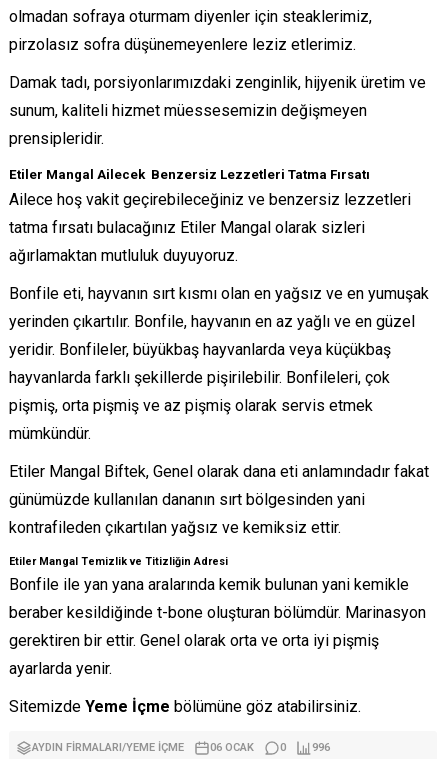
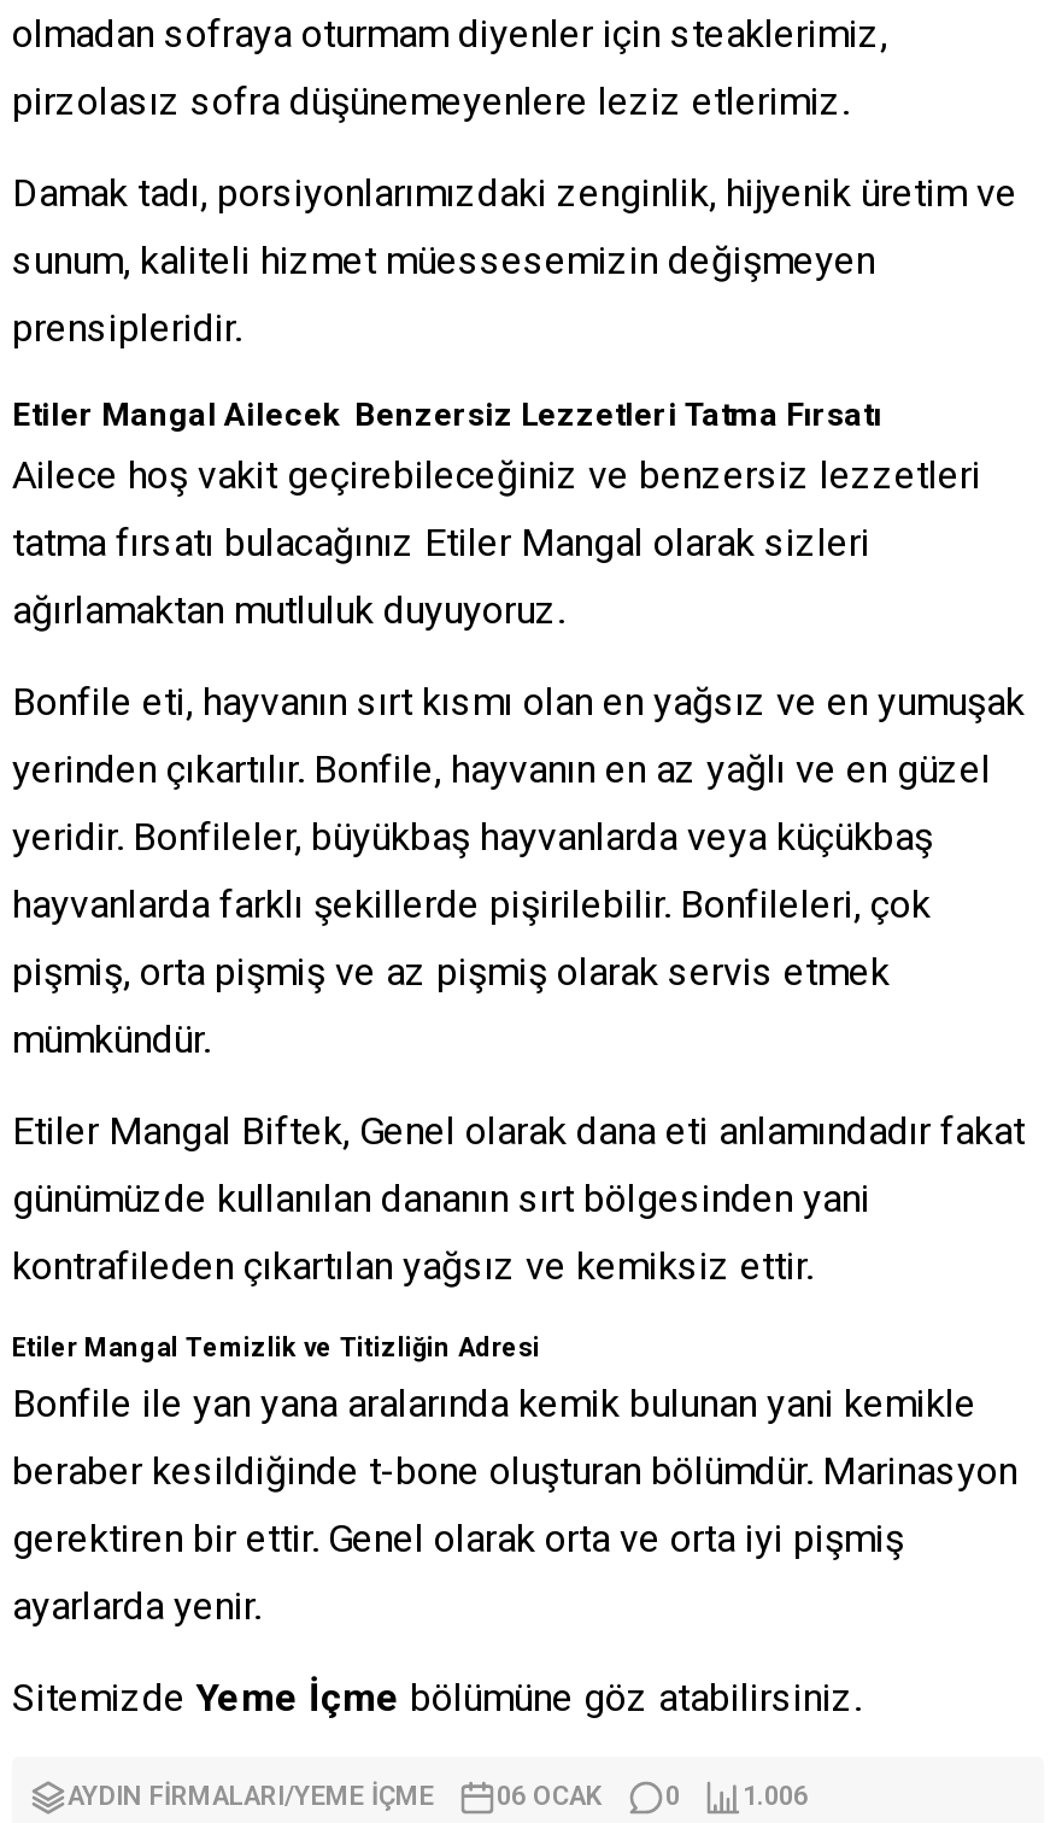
[32,741,330,754] AYDIN FIRMALARI/YEME İÇME 06 OCAK 0 996 -> [68,1781,808,1812] AYDIN FIRMALARI/YEME İÇME 06 OCAK 0 1.006

